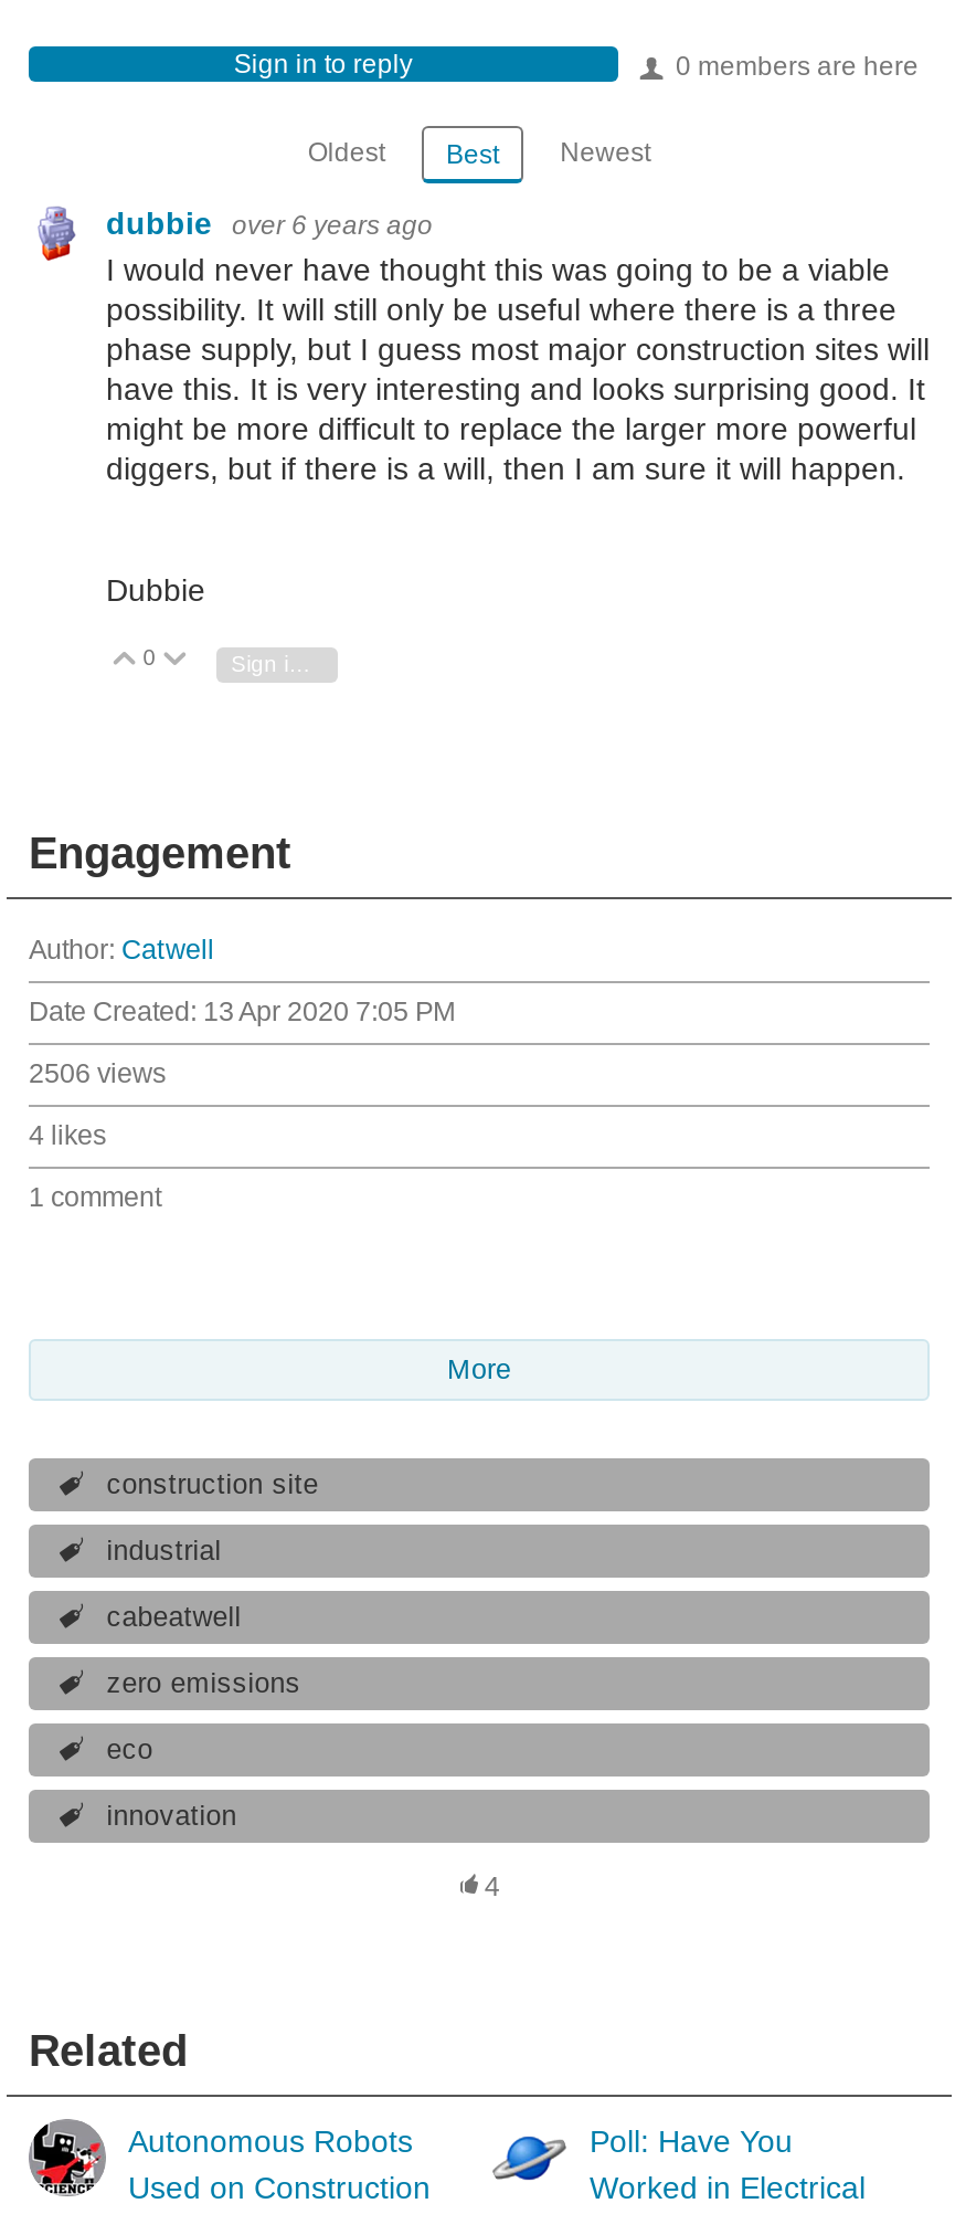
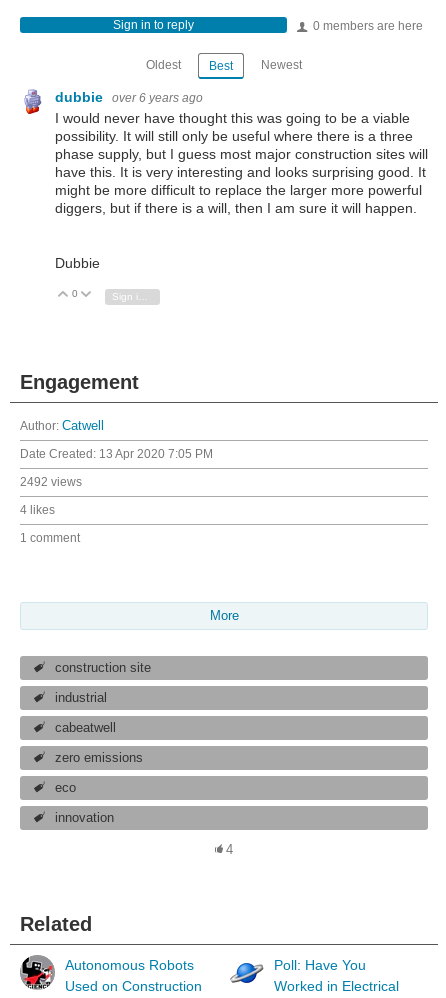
[29,1059,166,1090] 2506 views -> [20,475,82,489] 2492 views

